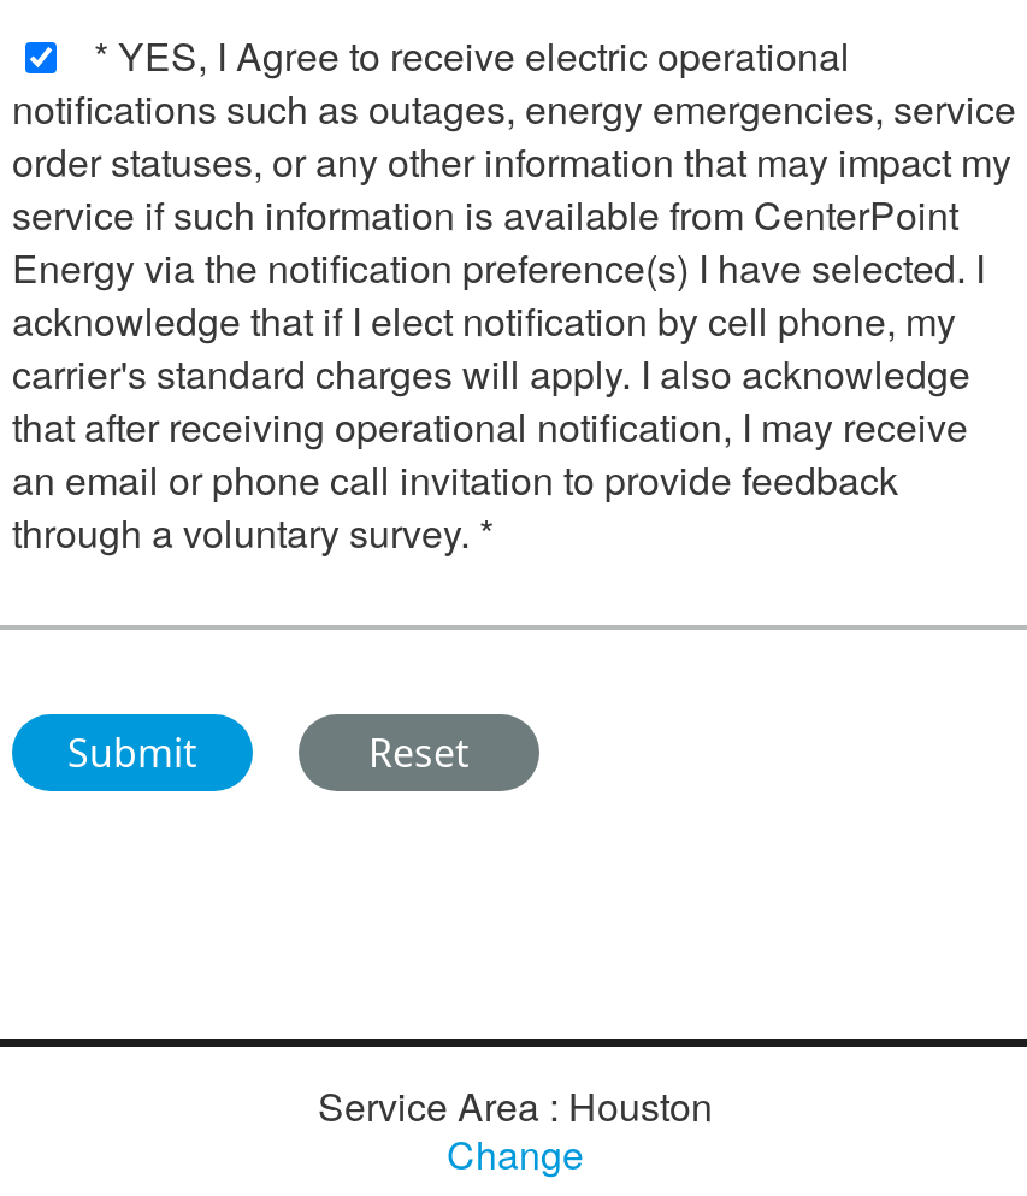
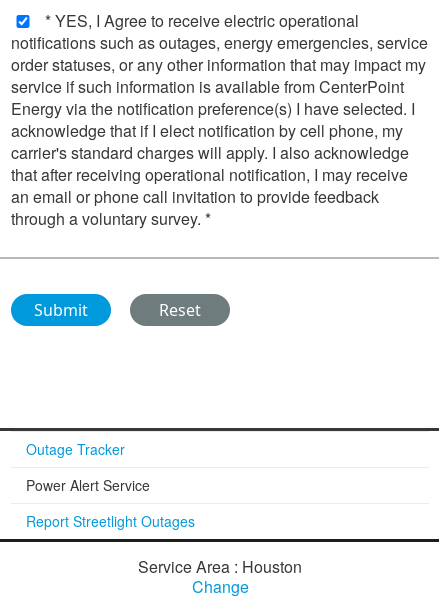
none -> [26,439,195,531] Outage Tracker | Power Alert Service | Report Streetlight Outages

